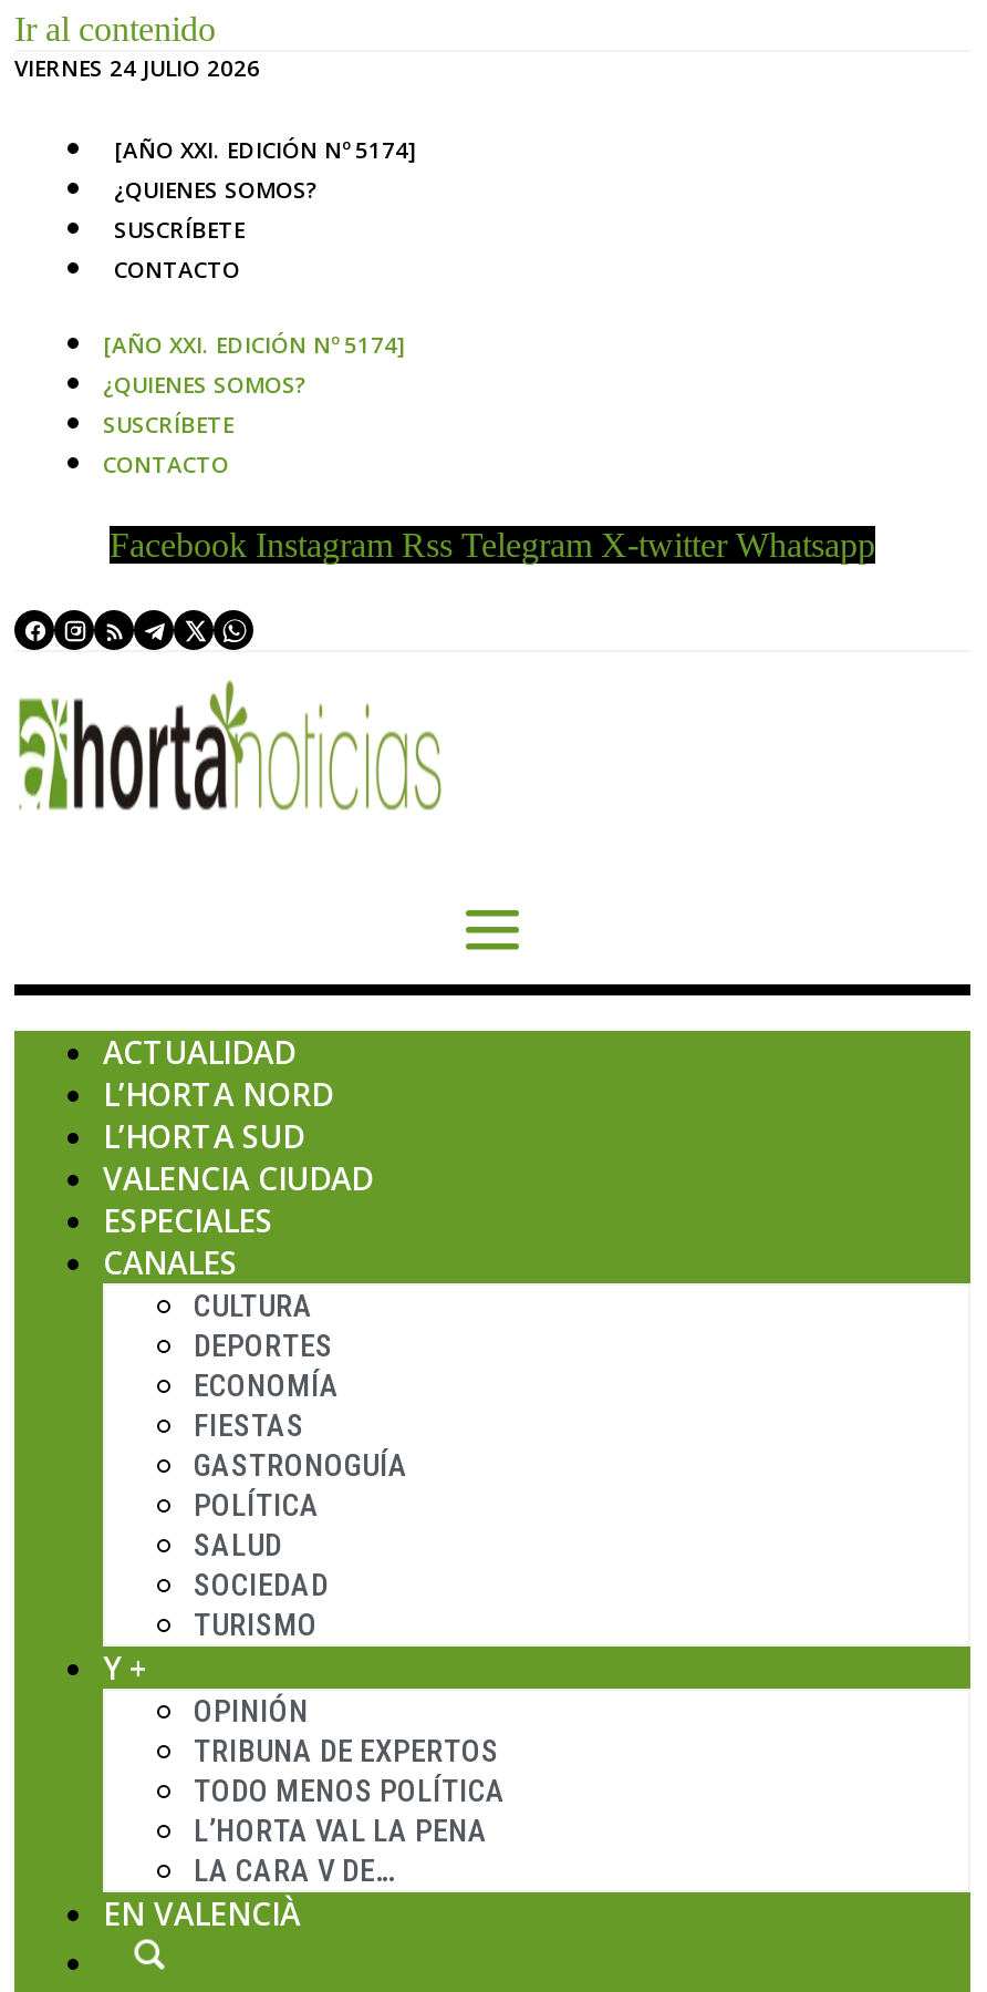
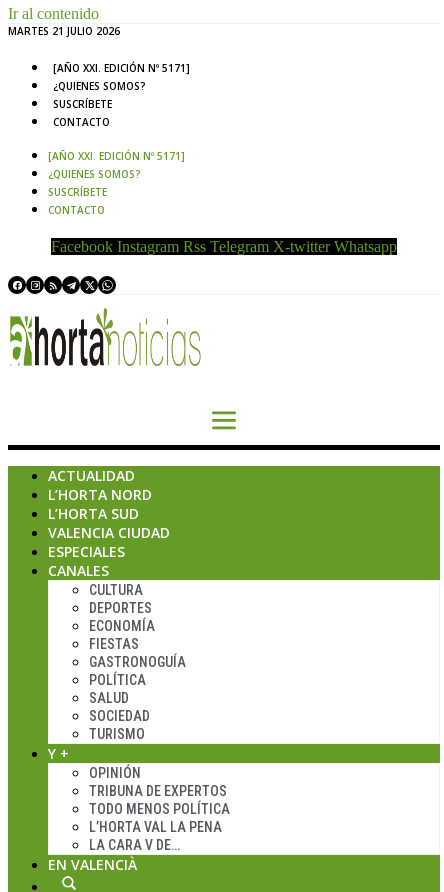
[14,52,260,83] VIERNES 24 JULIO 2026 -> [8,24,120,38] MARTES 21 JULIO 2026
[114,134,417,165] [AÑO XXI. EDICIÓN Nº 5174] -> [53,61,190,75] [AÑO XXI. EDICIÓN Nº 5171]
[103,329,406,360] [AÑO XXI. EDICIÓN Nº 5174] -> [48,149,185,163] [AÑO XXI. EDICIÓN Nº 5171]

